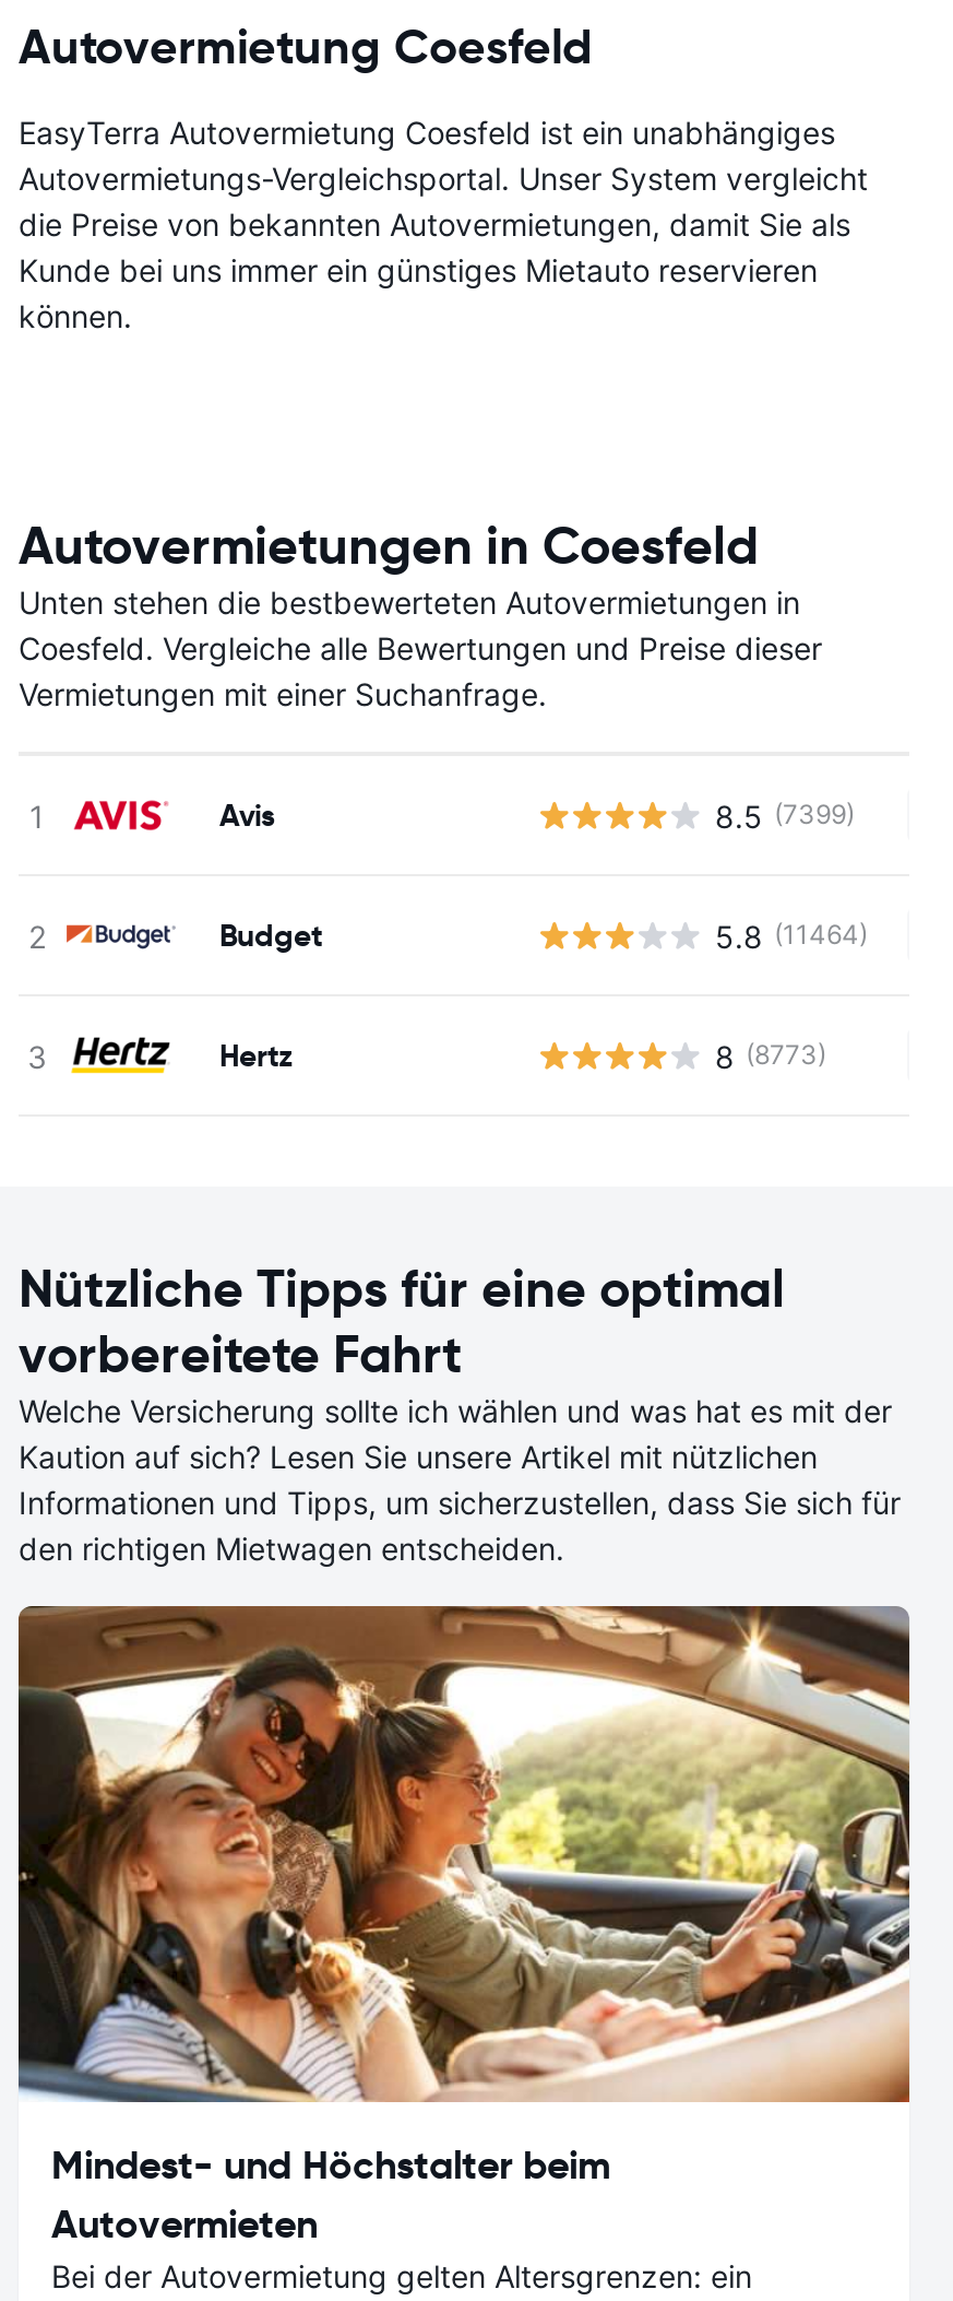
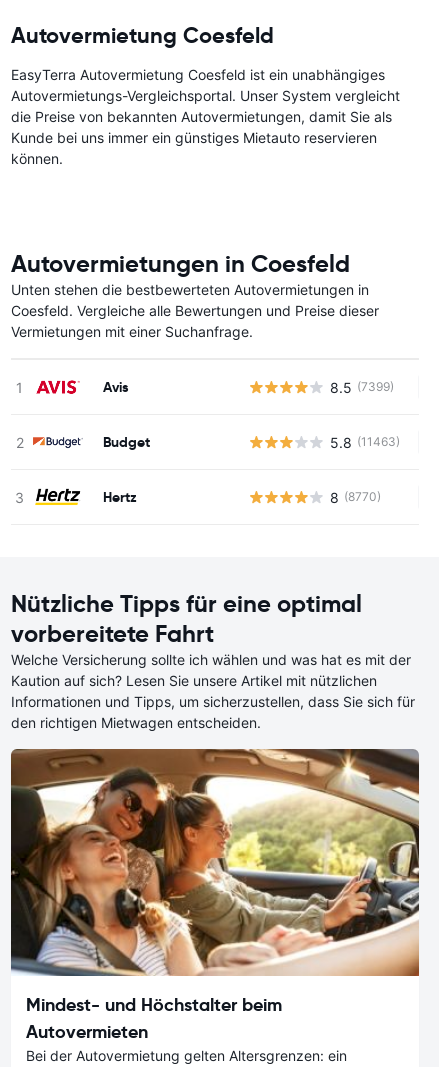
[715,917,868,954] 5.8 (11464) -> [330,433,400,450] 5.8 (11463)
[715,1037,826,1074] 8 (8773) -> [330,488,381,505] 8 (8770)

